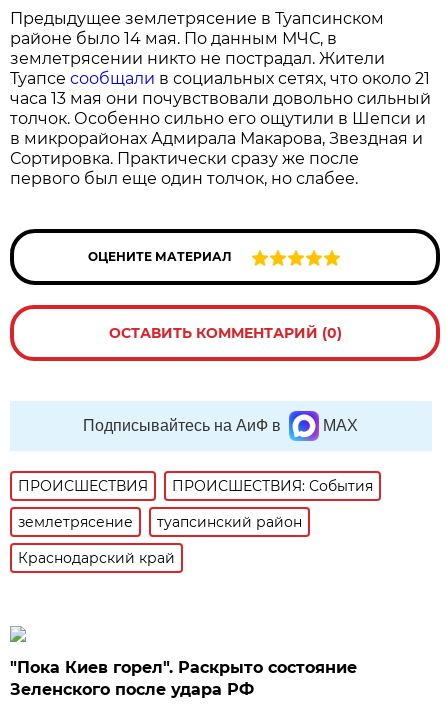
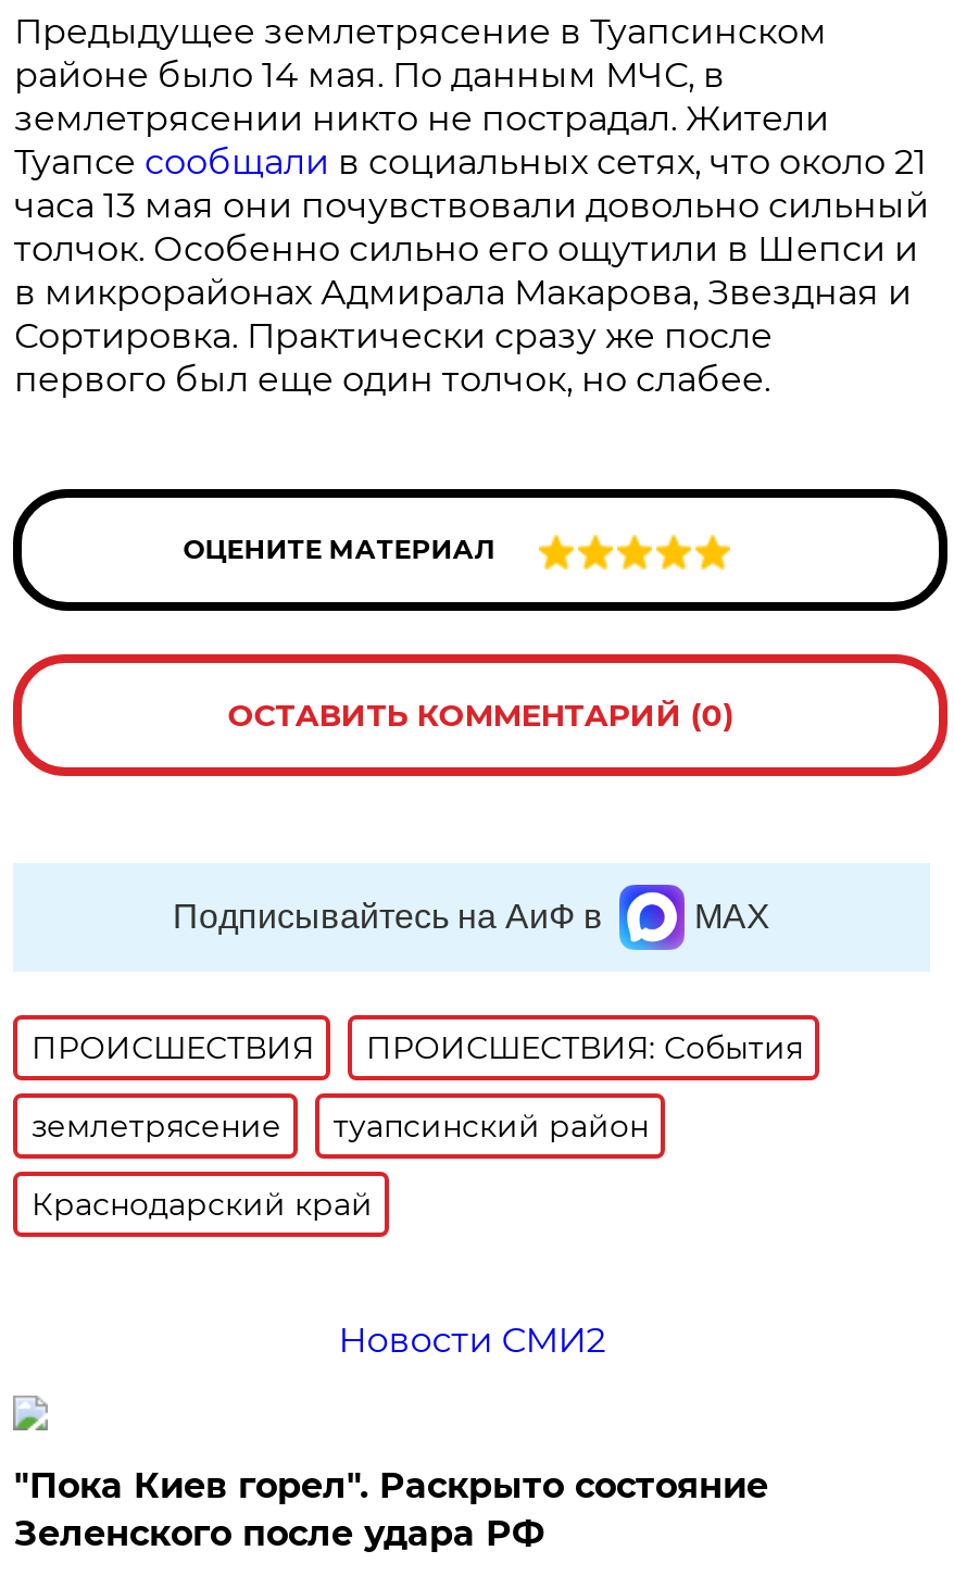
none -> [338,1319,606,1361] Новости СМИ2

